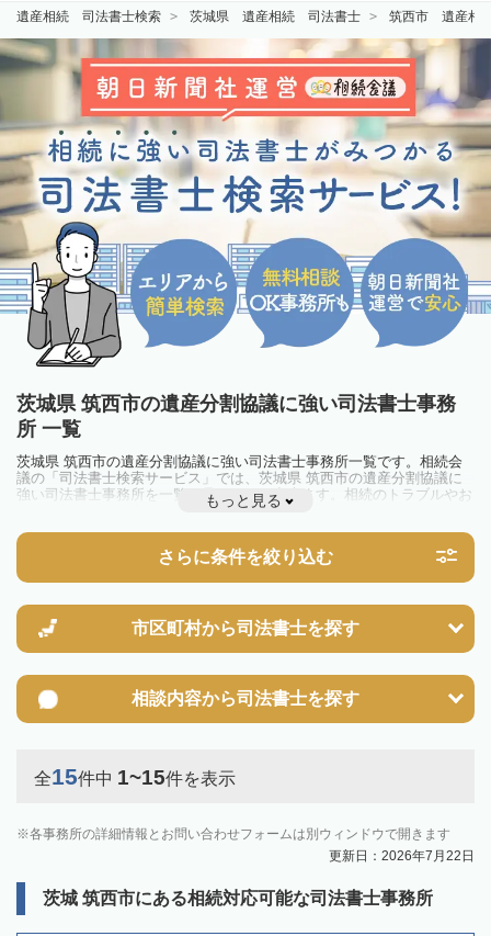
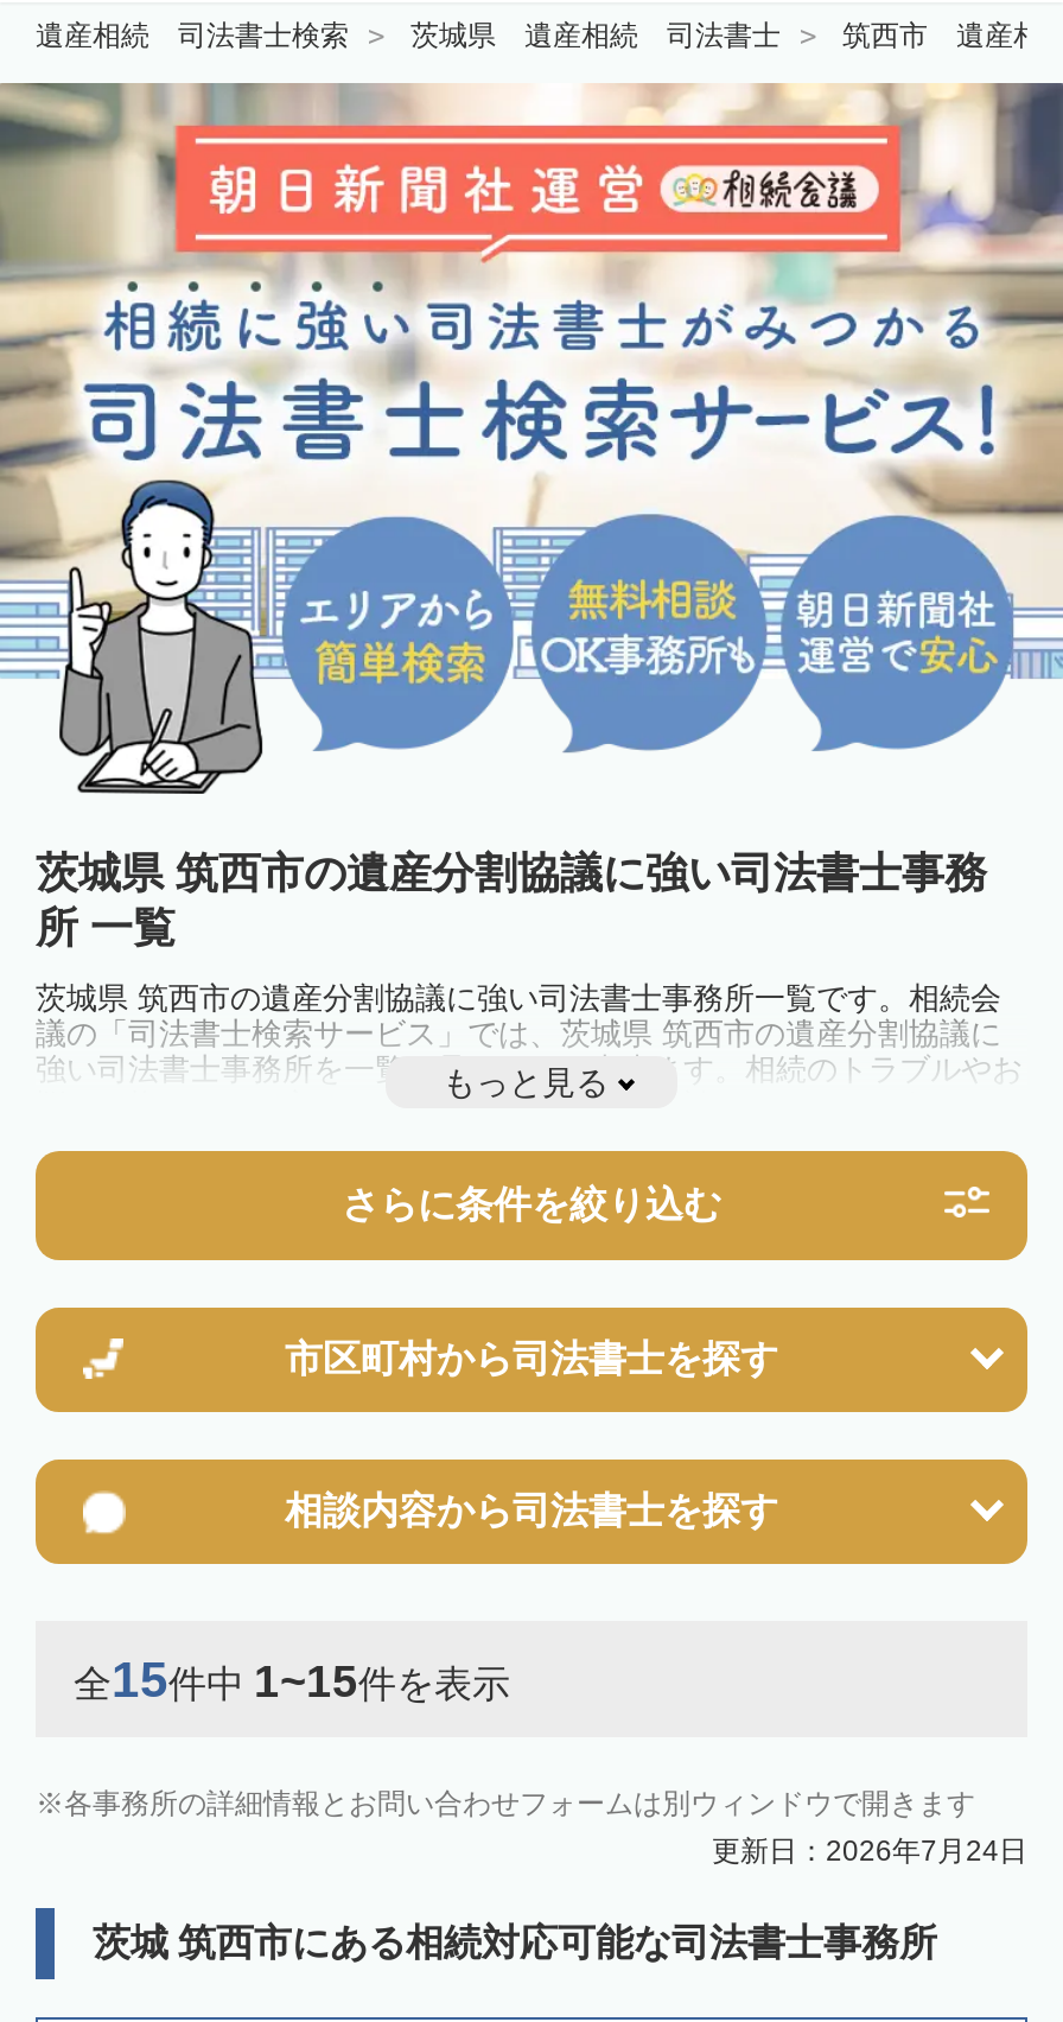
[329,848,475,864] 更新日：2026年7月22日 -> [712,1835,1027,1868] 更新日：2026年7月24日

